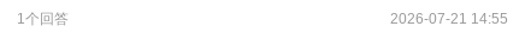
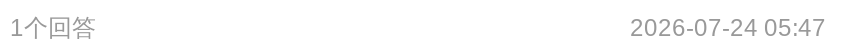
[390,11,508,27] 2026-07-21 14:55 -> [630,14,826,42] 2026-07-24 05:47

